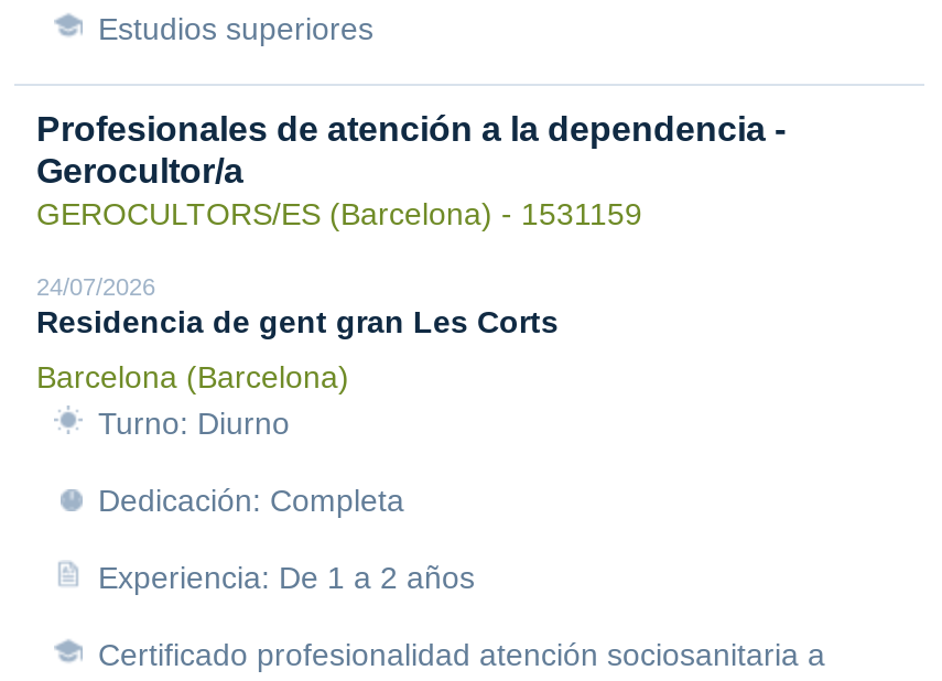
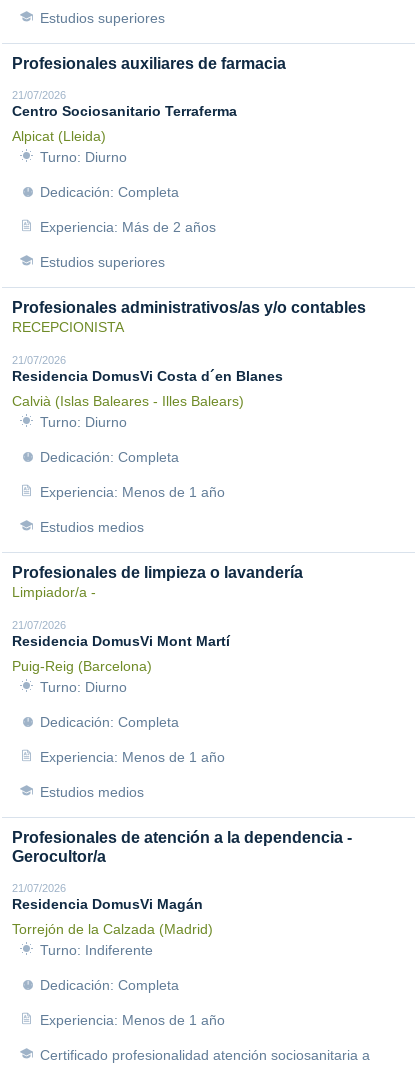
moved [36,110,786,190] -> [12,829,352,865]: Profesionales de atención a la dependencia - | Gerocultor/a
[36,196,642,231] GEROCULTORS/ES (Barcelona) - 1531159 -> [12,55,286,72] Profesionales auxiliares de farmacia
[36,273,559,339] 24/07/2026 | Residencia de gent gran Les Corts -> [12,89,237,119] 21/07/2026 | Centro Sociosanitario Terraferma
[36,359,349,394] Barcelona (Barcelona) -> [12,128,106,144] Alpicat (Lleida)
moved [98,406,404,518] -> [40,149,179,200]: Turno: Diurno | Dedicación: Completa
[98,560,475,595] Experiencia: De 1 a 2 años -> [12,219,366,1028] Experiencia: Más de 2 años | Estudios superiores | Profesionales administrativos/as y/o contables | RECEPCIONISTA | 21/07/2026 | Residencia DomusVi Costa d´en Blanes | Calvià (Islas Baleares - Illes Balears) | Turno: Diurno | Dedicación: Completa | Experiencia: Menos de 1 año | Estudios medios | Profesionales de limpieza o lavandería | Limpiador/a - | 21/07/2026 | Residencia DomusVi Mont Martí | Puig-Reig (Barcelona) | Turno: Diurno | Dedicación: Completa | Experiencia: Menos de 1 año | Estudios medios | 21/07/2026 | Residencia DomusVi Magán | Torrejón de la Calzada (Madrid) | Turno: Indiferente | Dedicación: Completa | Experiencia: Menos de 1 año

